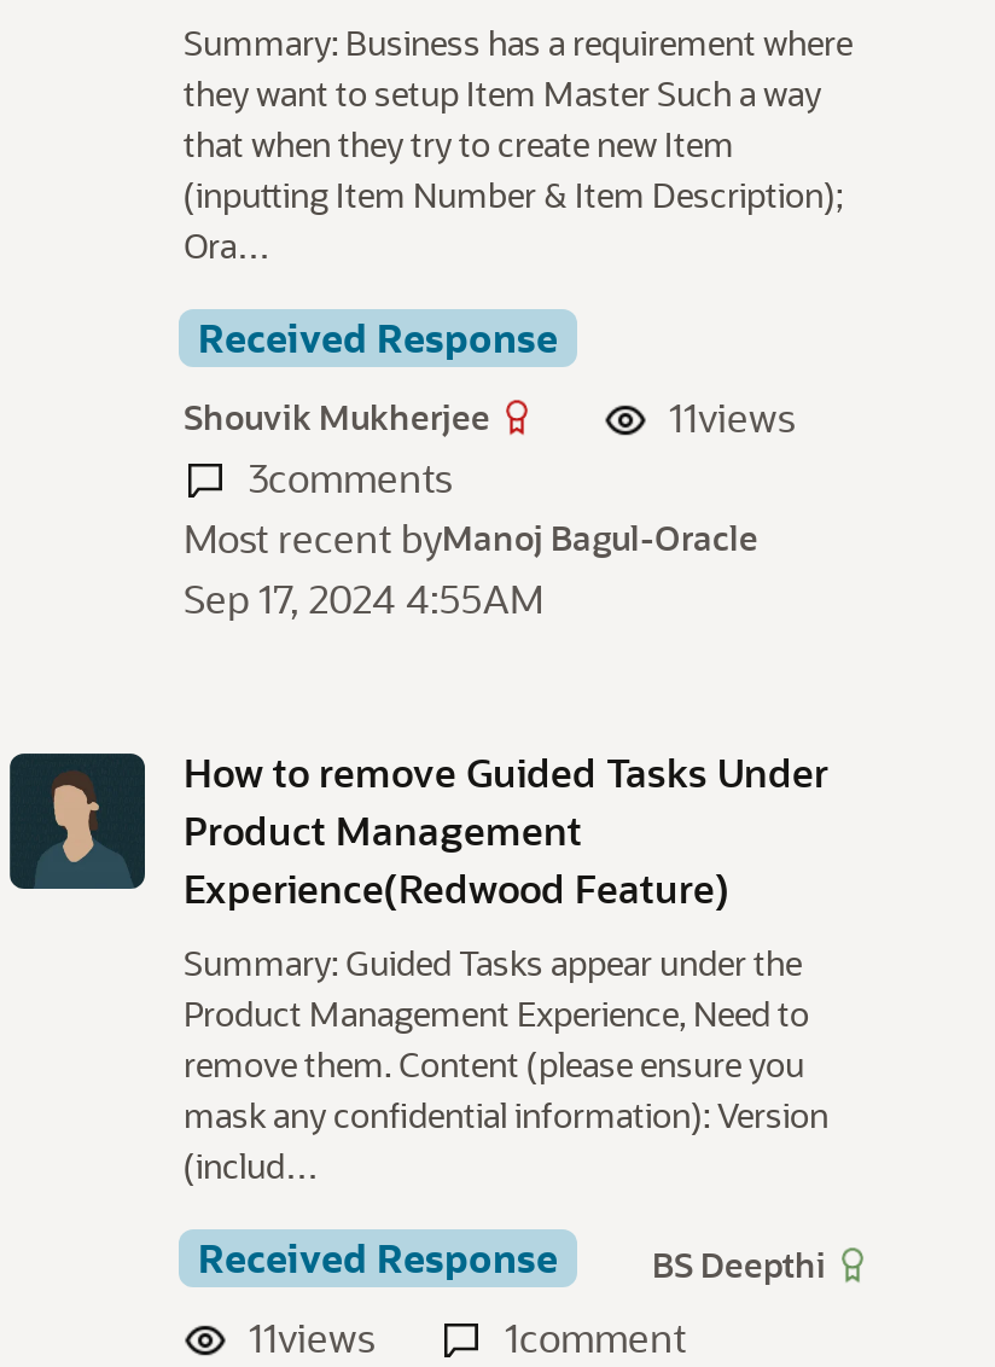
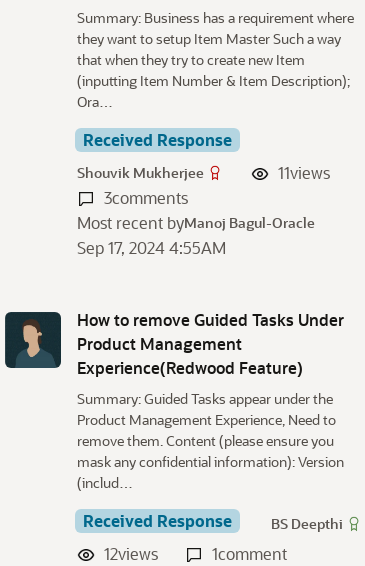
[249,1310,374,1361] 11views -> [104,542,158,563] 12views

